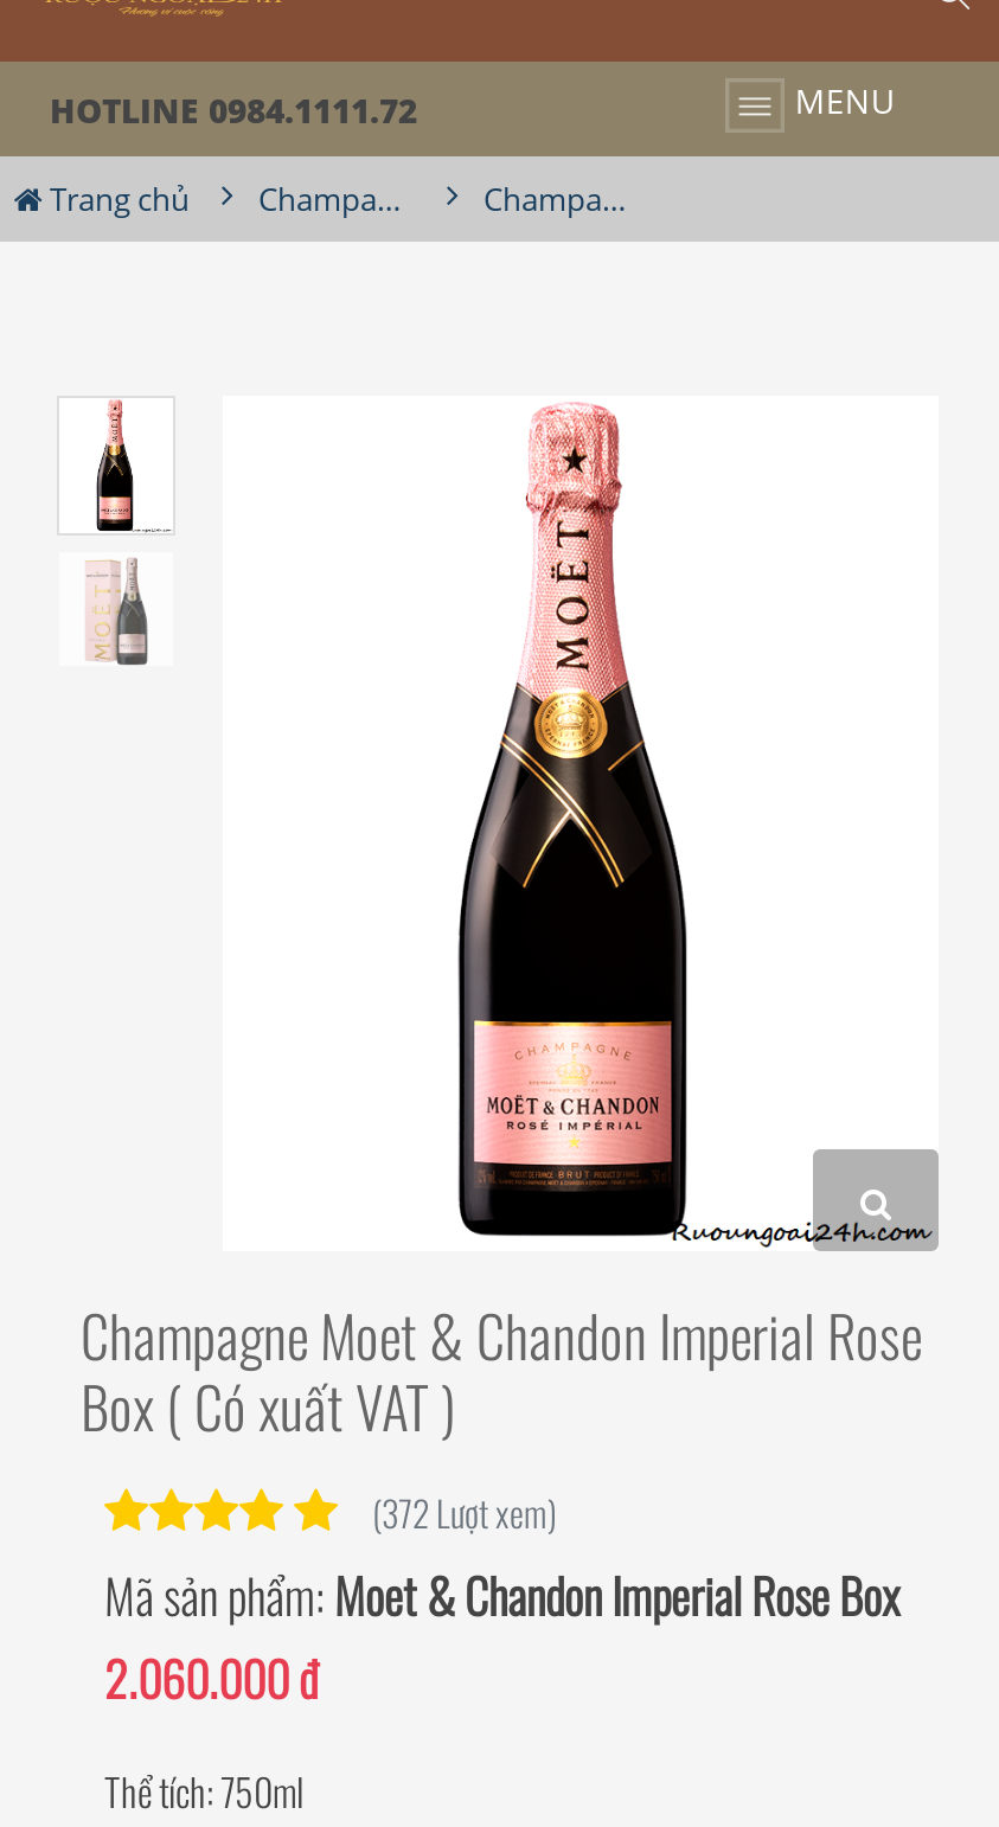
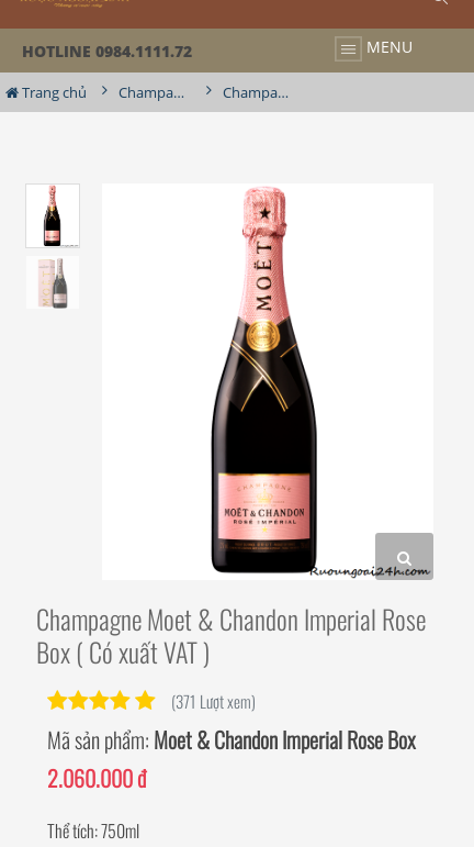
[372,1485,557,1537] (372 Lượt xem) -> [171,688,256,713] (371 Lượt xem)

